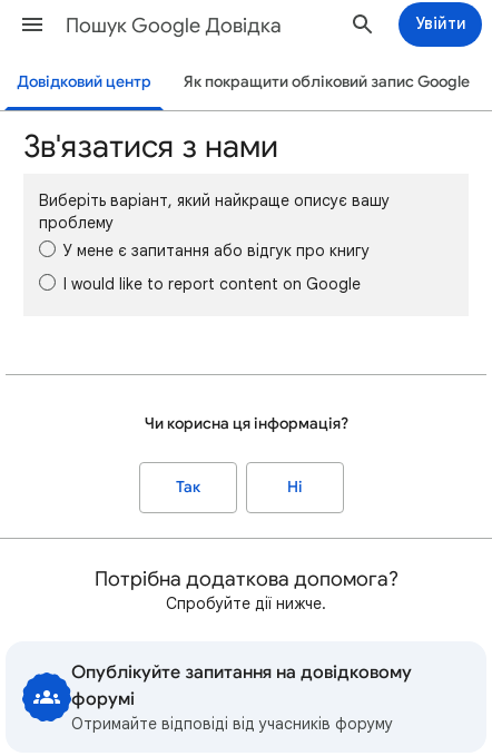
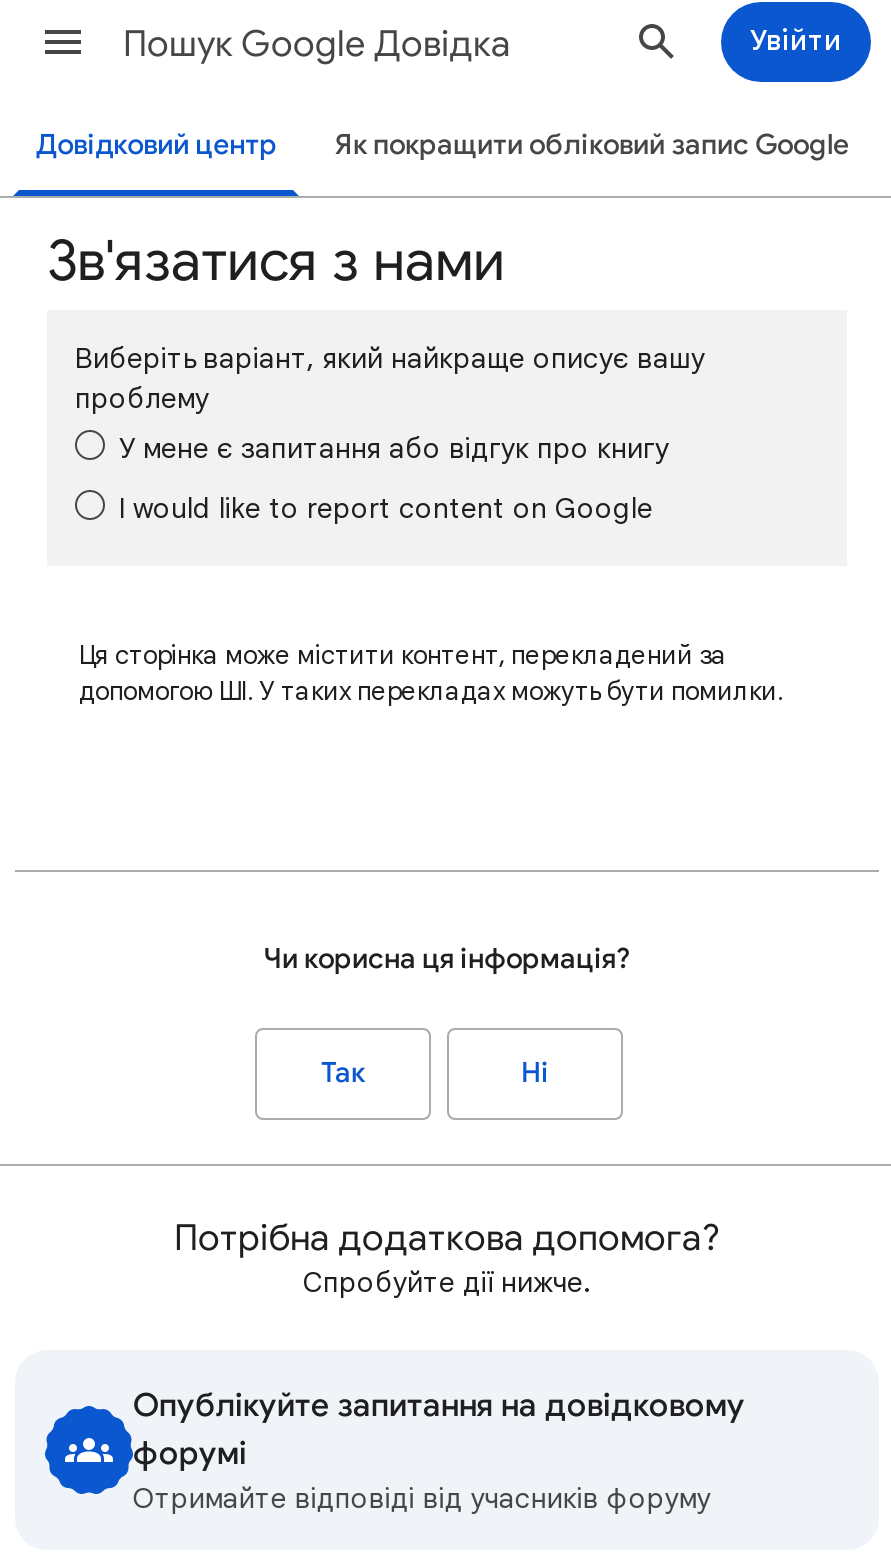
none -> [79,638,783,708] Ця сторінка може містити контент, перекладений за | допомогою ШІ. У таких перекладах можуть бути помилки.

